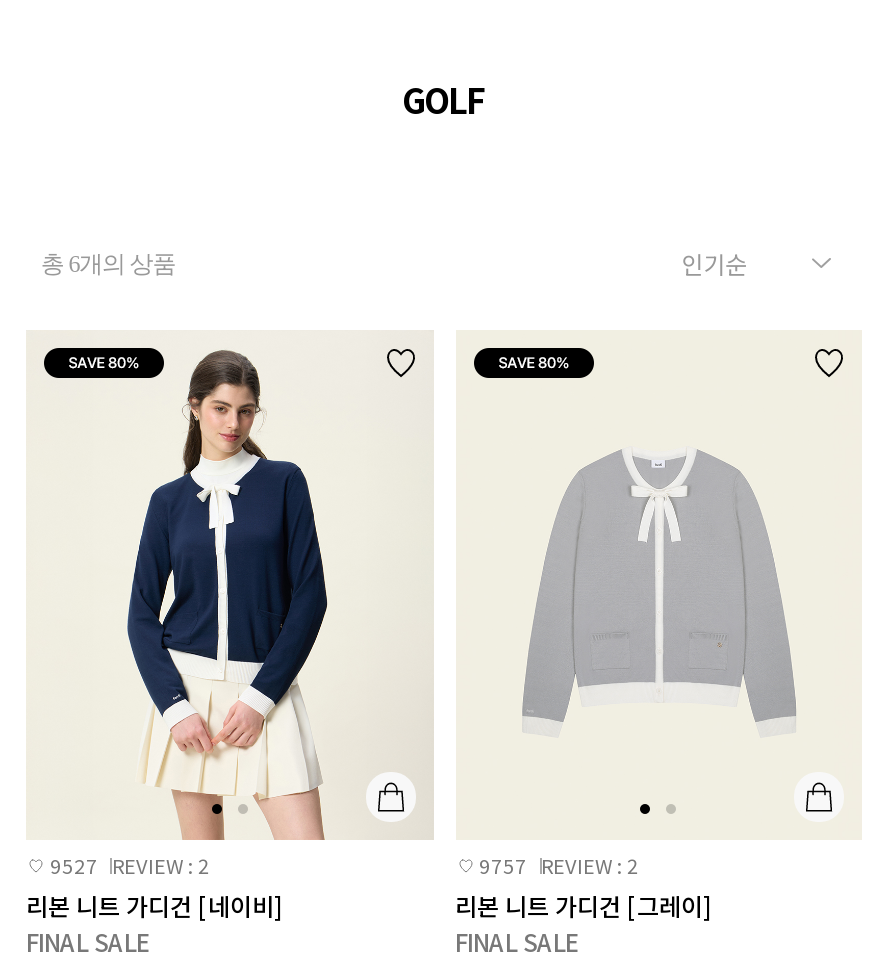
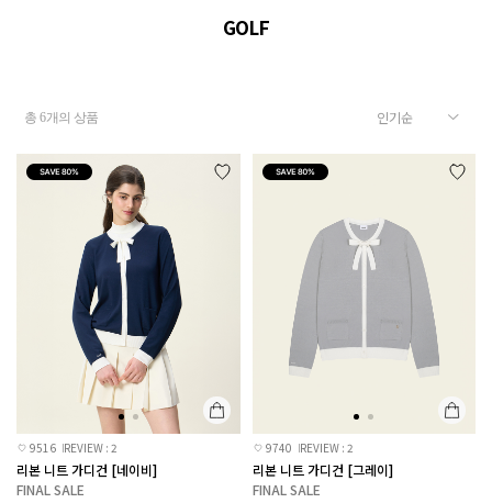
[46,850,210,880] 9527 REVIEW : 2 -> [27,439,118,456] 9516 REVIEW : 2
[475,850,639,880] 9757 REVIEW : 2 -> [263,439,353,456] 9740 REVIEW : 2

